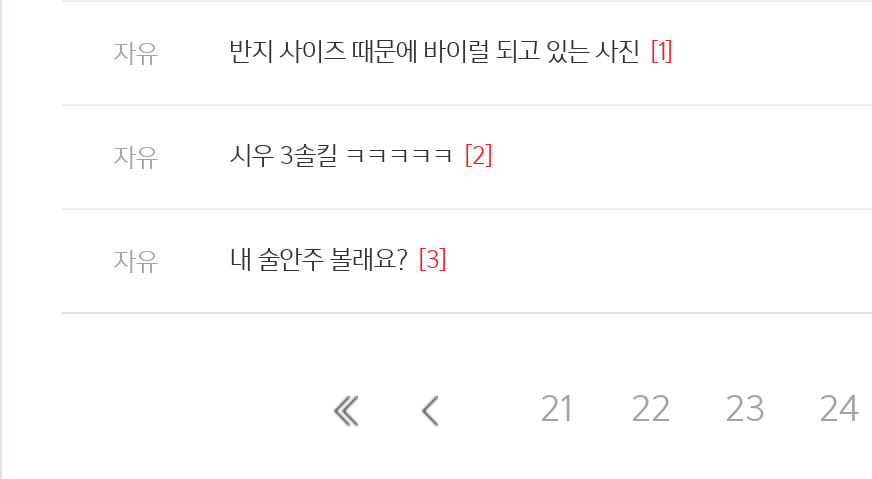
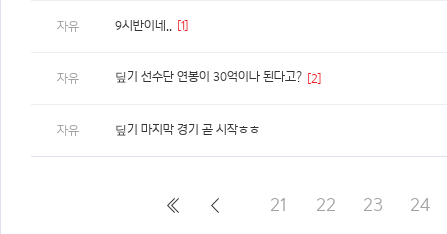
[230,36,672,66] 반지 사이즈 때문에 바이럴 되고 있는 사진 [1] -> [115,18,188,33] 9시반이네.. [1]
[230,140,492,170] 시우 3솔킬 ㅋㅋㅋㅋㅋ [2] -> [115,69,321,86] 딮기 선수단 연봉이 30억이나 된다고? [2]
[230,244,446,274] 내 술안주 볼래요? [3] -> [115,122,260,137] 딮기 마지막 경기 곧 시작ㅎㅎ

